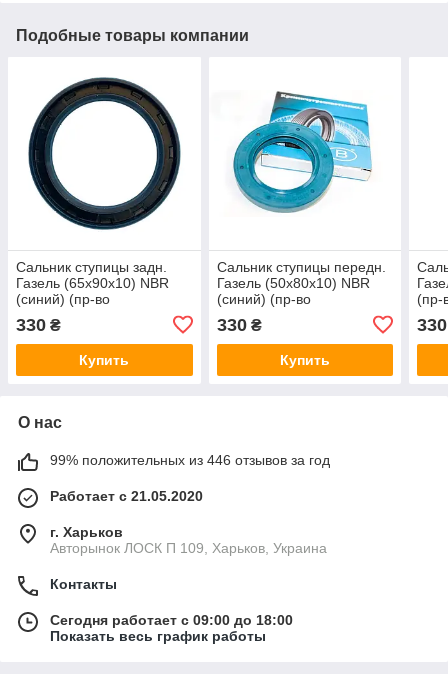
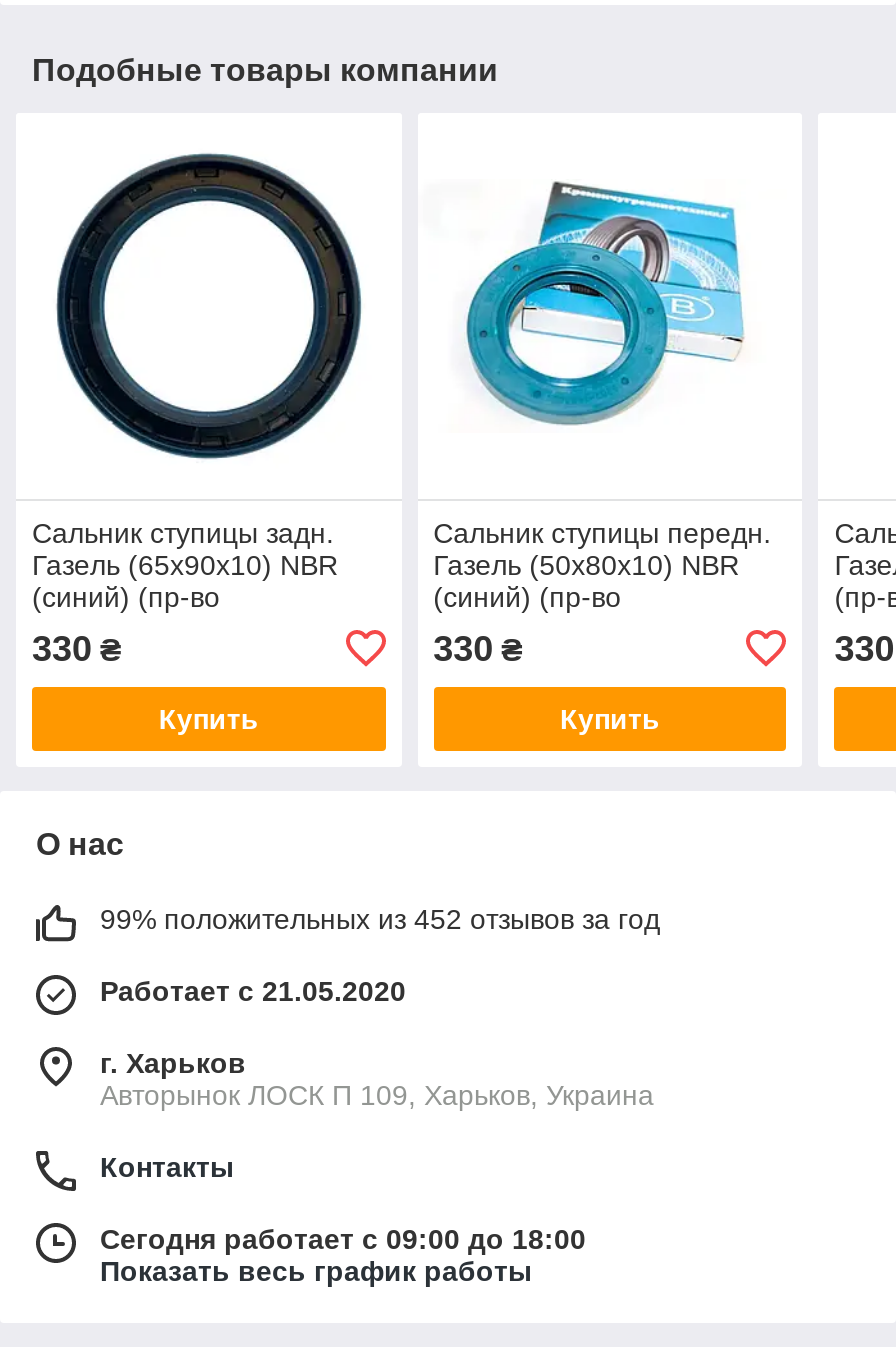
[50,452,330,468] 99% положительных из 446 отзывов за год -> [100,903,660,935] 99% положительных из 452 отзывов за год

